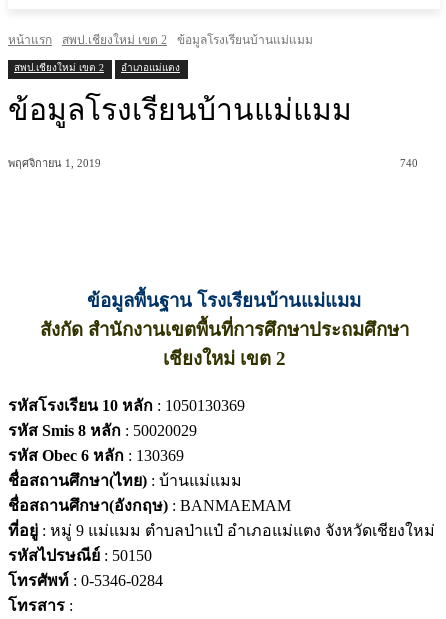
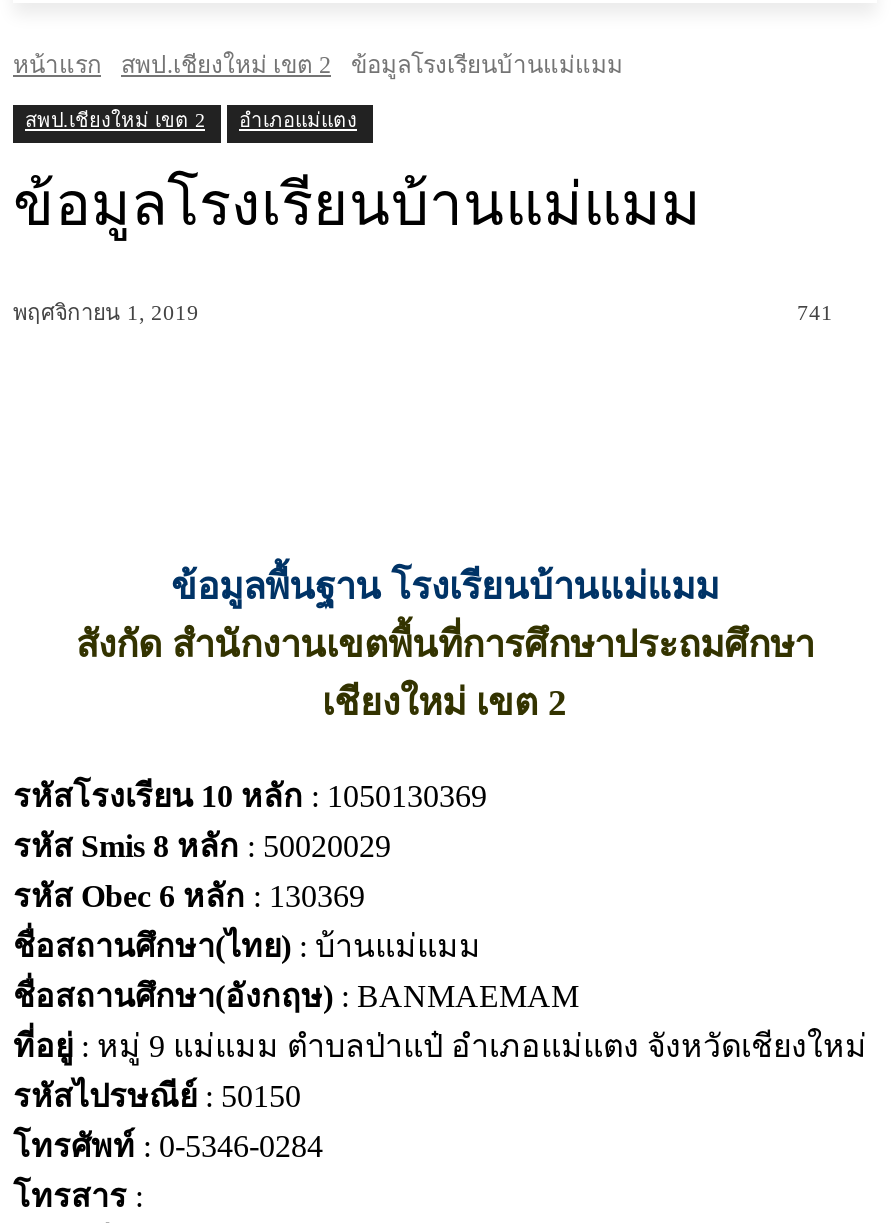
[400,157,418,169] 740 -> [797,300,833,324] 741

